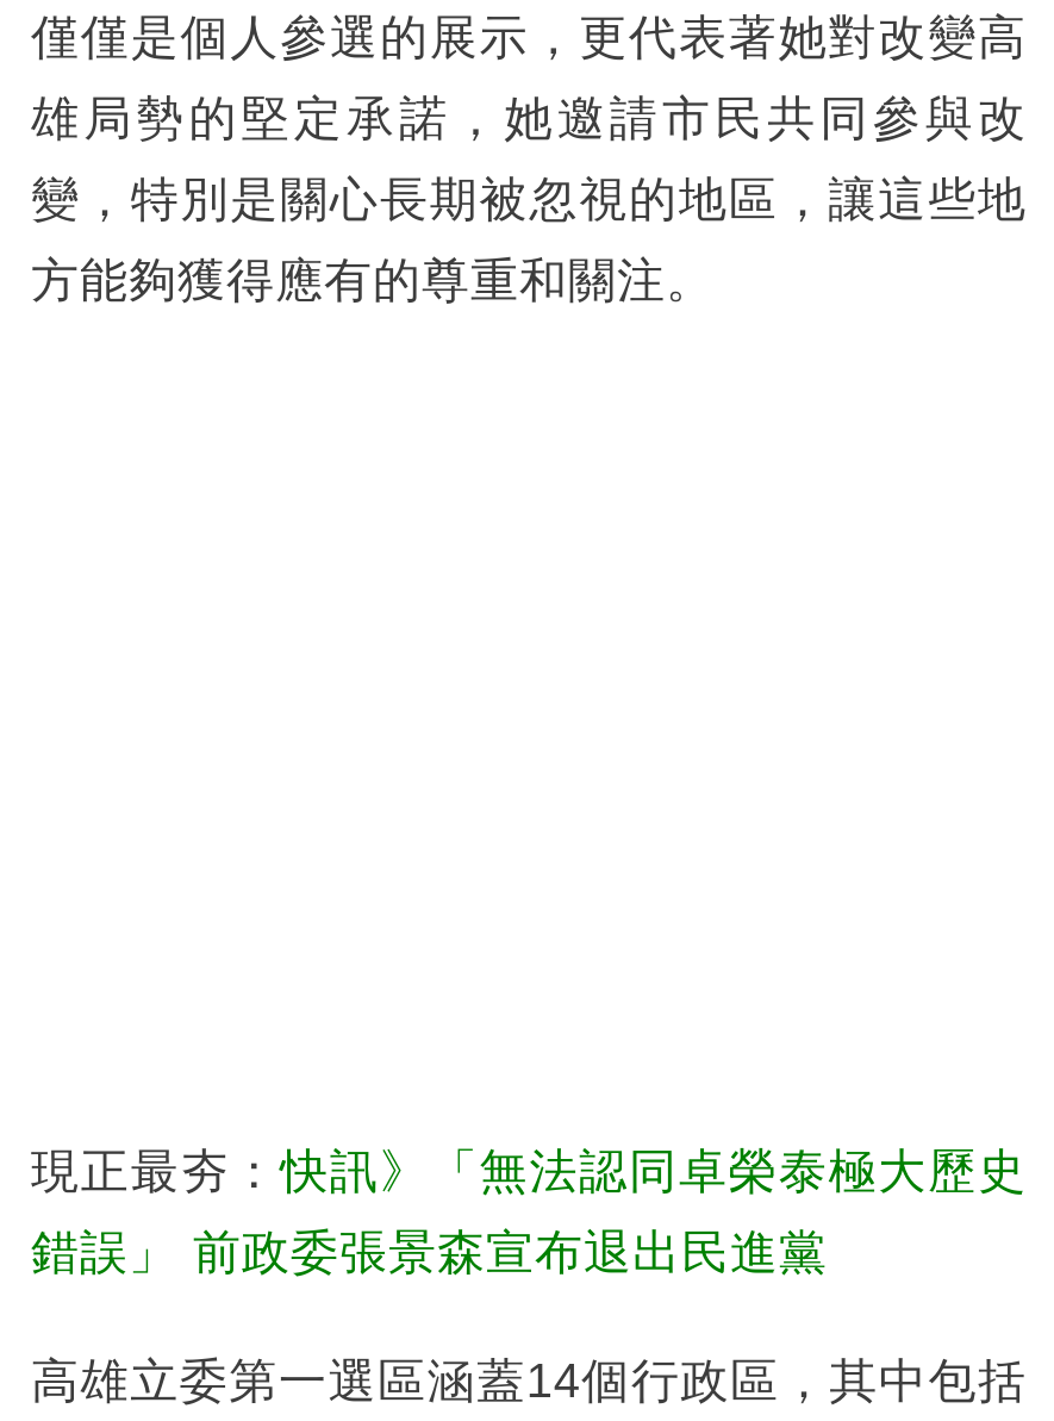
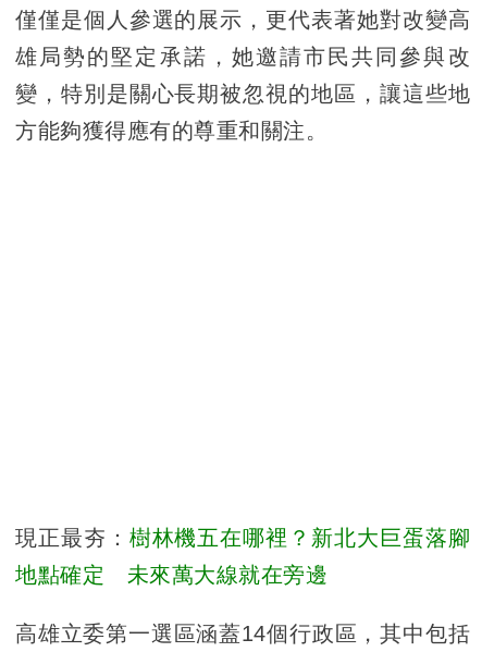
[31,1144,1027,1196] 現正最夯：快訊》「無法認同卓榮泰極大歷史 -> [15,525,470,549] 現正最夯：樹林機五在哪裡？新北大巨蛋落腳
[31,1225,828,1277] 錯誤」 前政委張景森宣布退出民進黨 -> [15,562,327,586] 地點確定 未來萬大線就在旁邊

